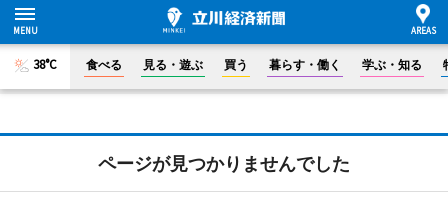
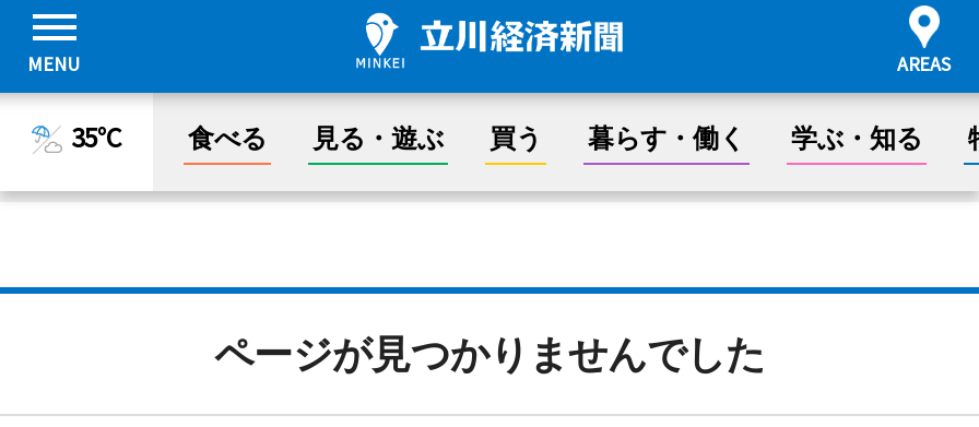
[32,56,56,73] 38°C -> [71,120,123,157] 35°C

